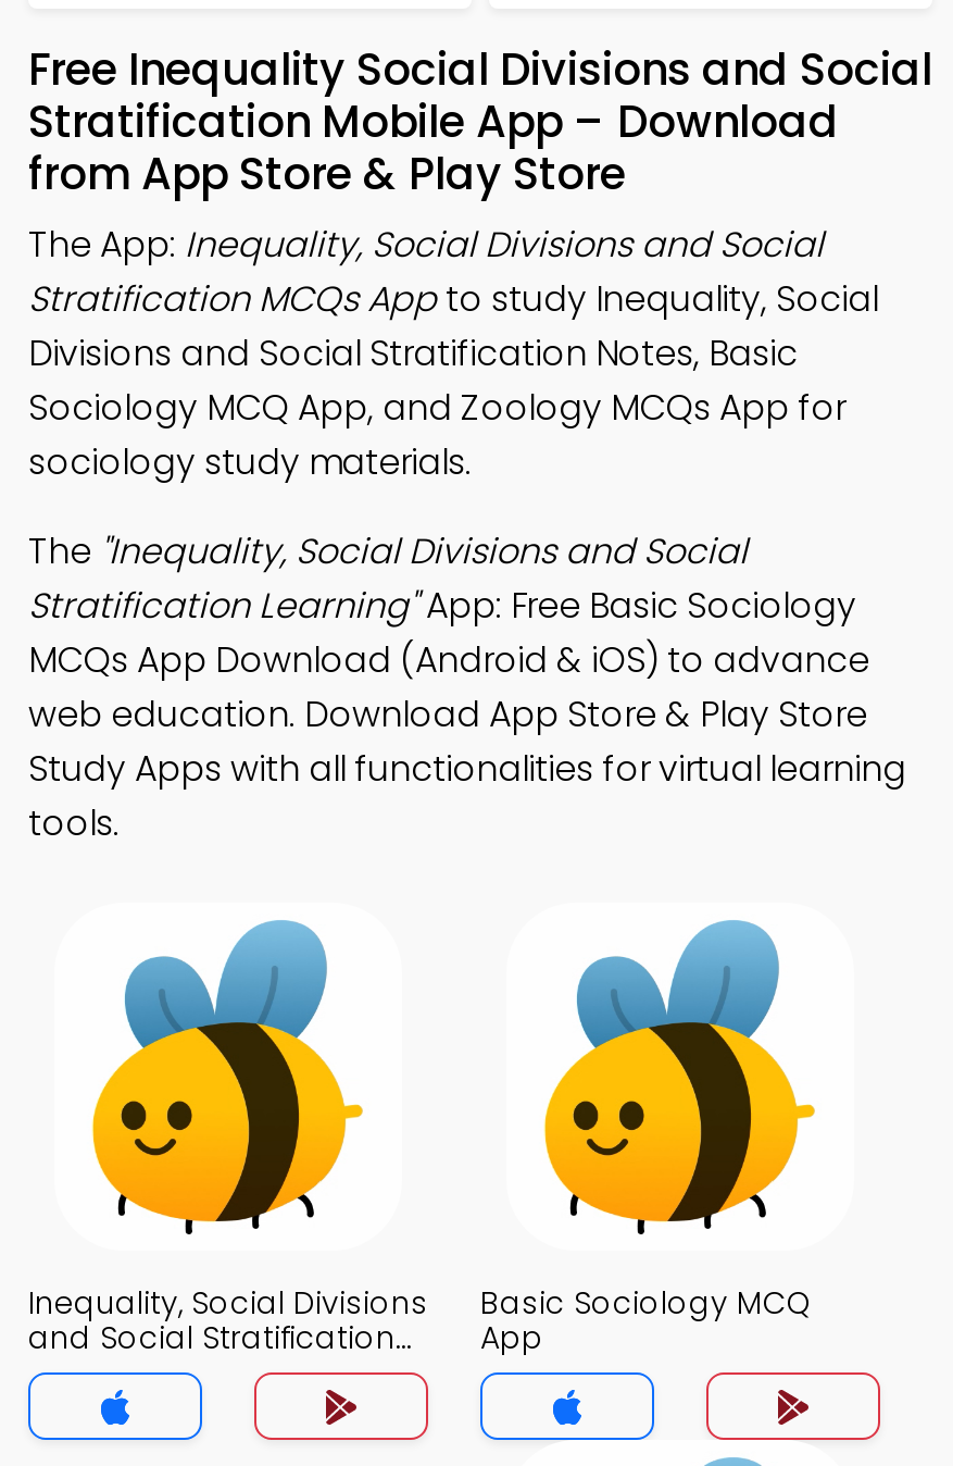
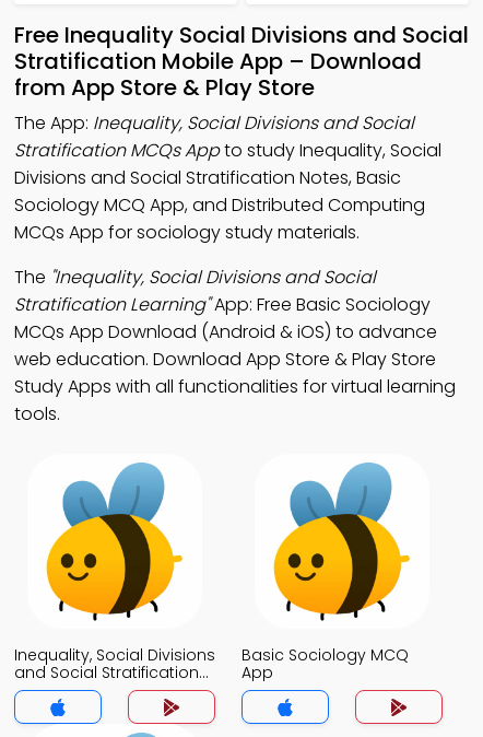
[28,383,845,487] Sociology MCQ App, and Zoology MCQs App for | sociology study materials. -> [14,192,425,245] Sociology MCQ App, and Distributed Computing | MCQs App for sociology study materials.

